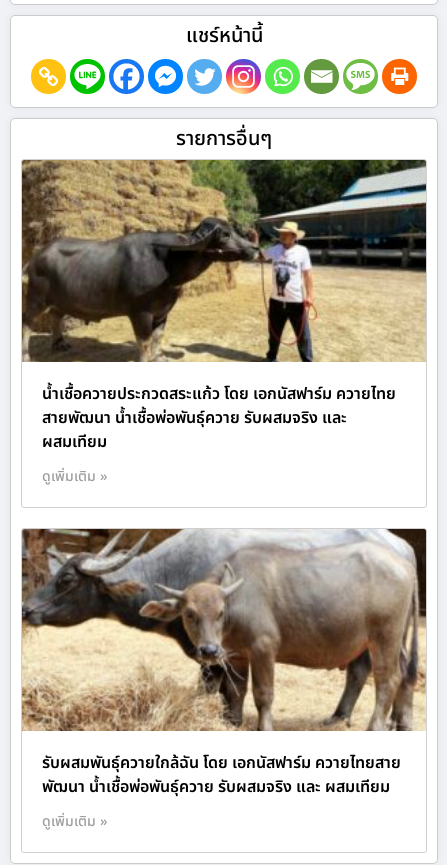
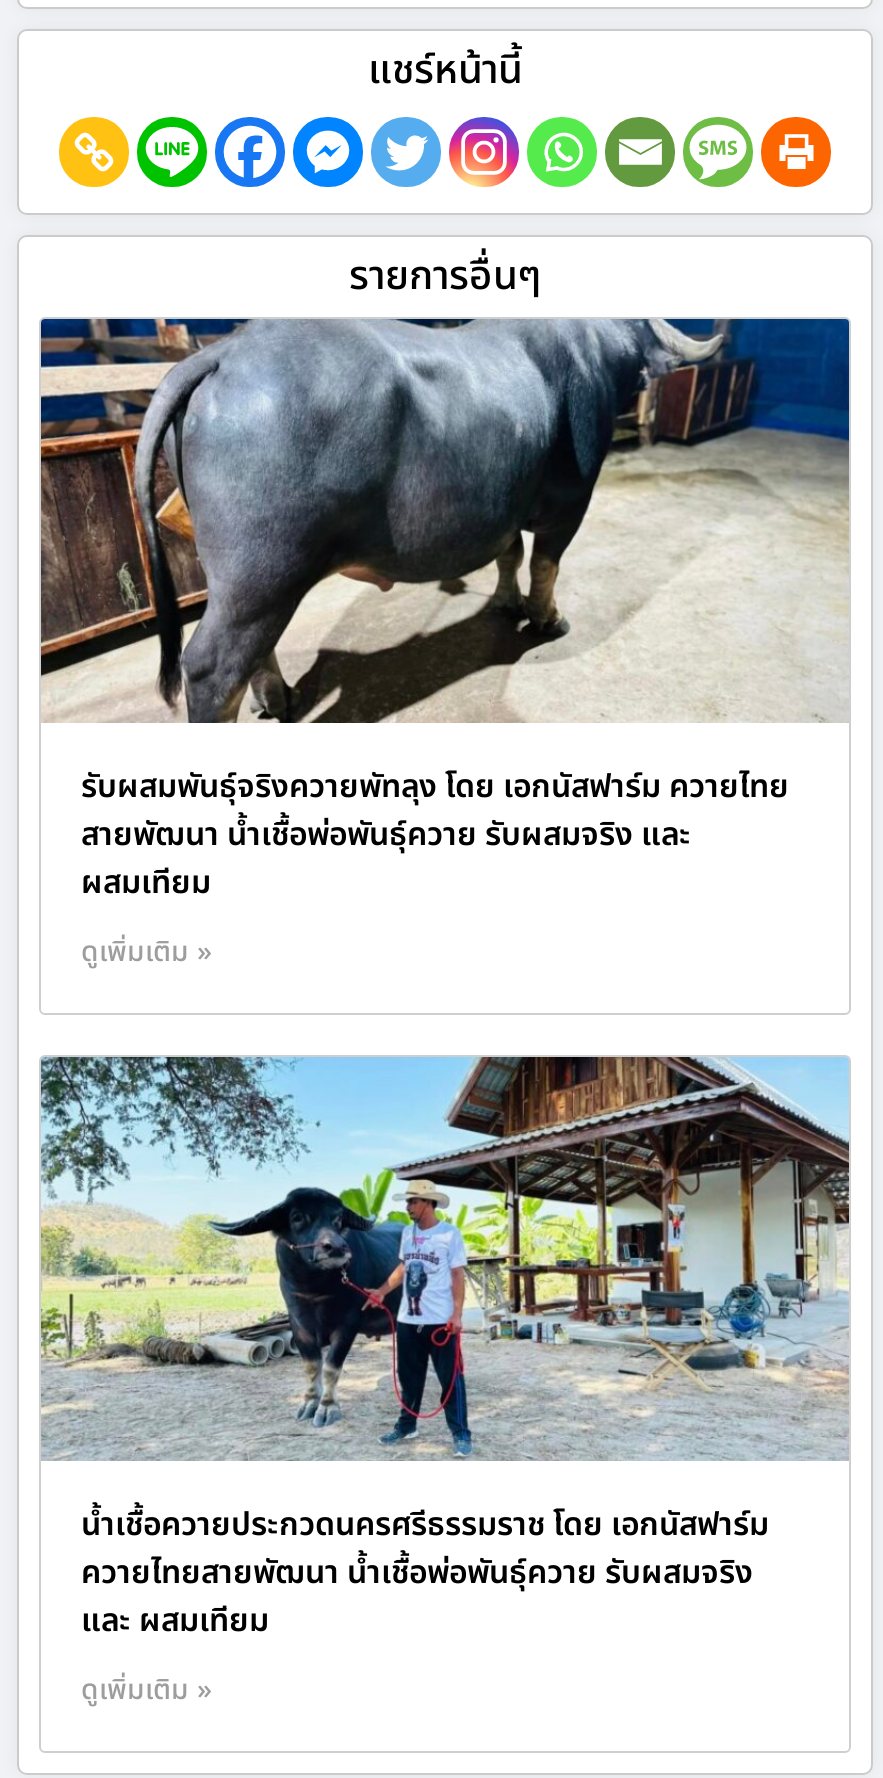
[21,159,427,406] [image] | น้ำเชื้อควายประกวดสระแก้ว โดย เอกนัสฟาร์ม ควายไทย -> [39,316,851,811] [image] | รับผสมพันธุ์จริงควายพัทลุง โดย เอกนัสฟาร์ม ควายไทย
[21,528,427,799] [image] | รับผสมพันธุ์ควายใกล้ฉัน โดย เอกนัสฟาร์ม ควายไทยสาย | พัฒนา น้ำเชื้อพ่อพันธุ์ควาย รับผสมจริง และ ผสมเทียม -> [39,1054,851,1645] [image] | น้ำเชื้อควายประกวดนครศรีธรรมราช โดย เอกนัสฟาร์ม | ควายไทยสายพัฒนา น้ำเชื้อพ่อพันธุ์ควาย รับผสมจริง | และ ผสมเทียม

